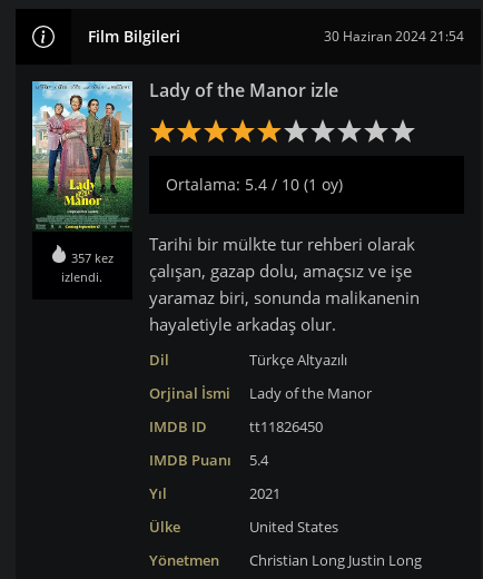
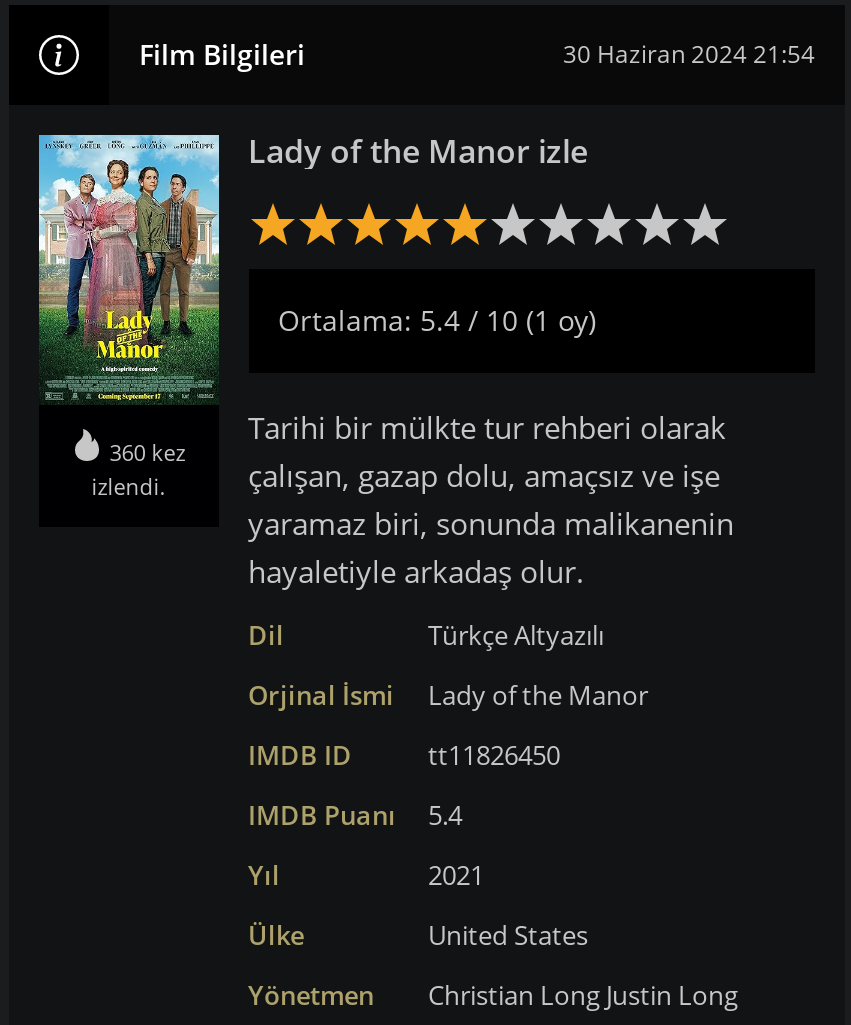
[68,249,114,266] 357 kez -> [103,436,185,466] 360 kez

